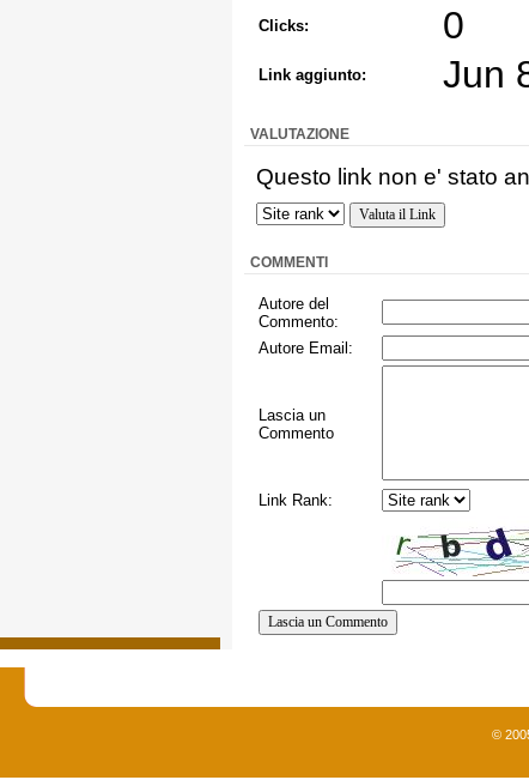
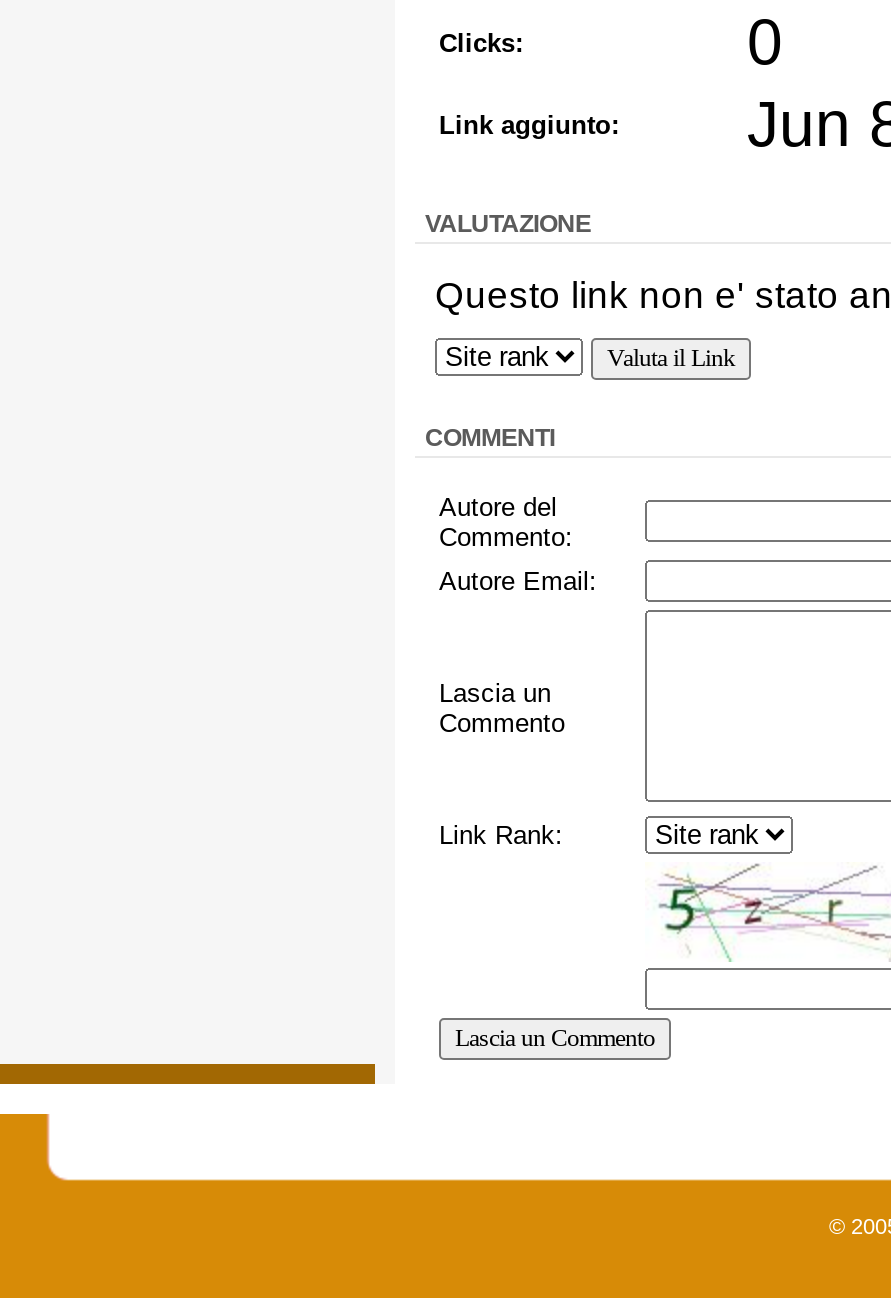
[393,526,525,576] [image] -> [659,864,885,962] [image]

